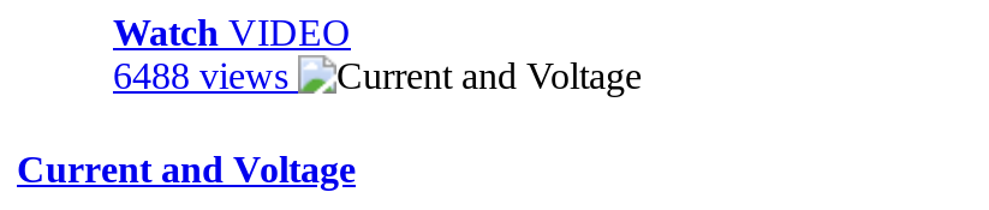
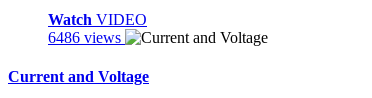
[113,54,298,95] 6488 views -> [48,28,125,45] 6486 views

